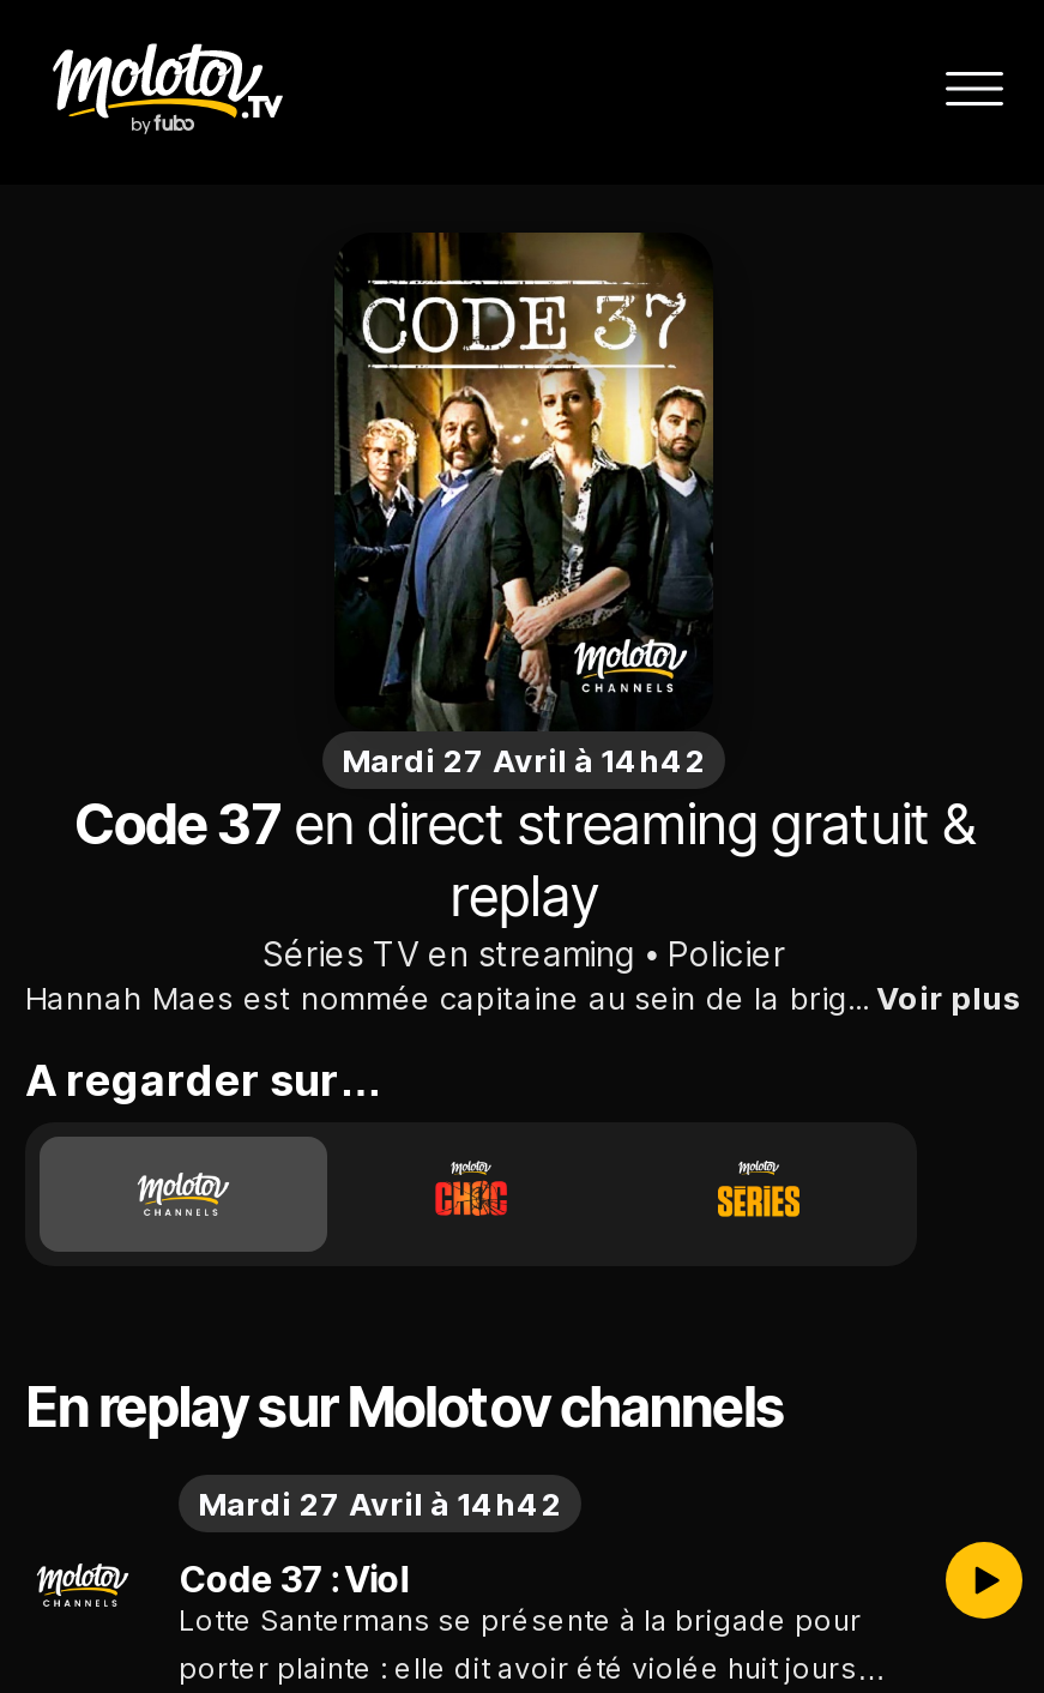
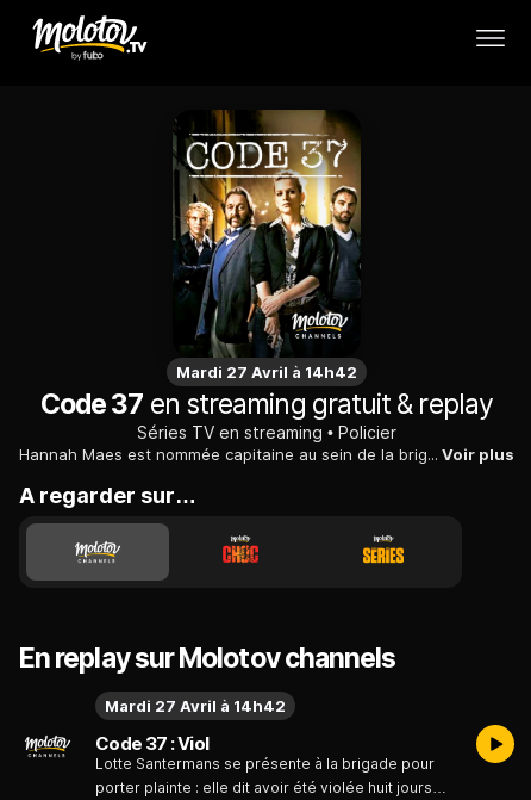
[74,792,973,931] Code 37 en direct streaming gratuit & | replay -> [40,388,493,421] Code 37 en streaming gratuit & replay

